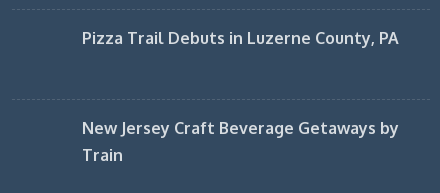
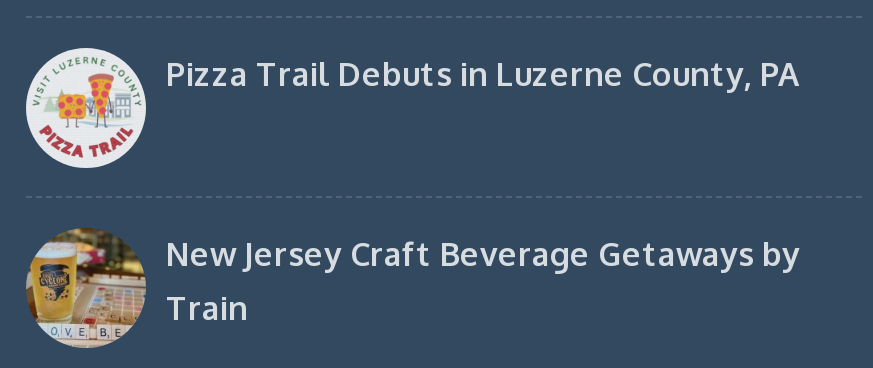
none -> [24,45,148,171] [image]
none -> [24,227,148,351] [image]

